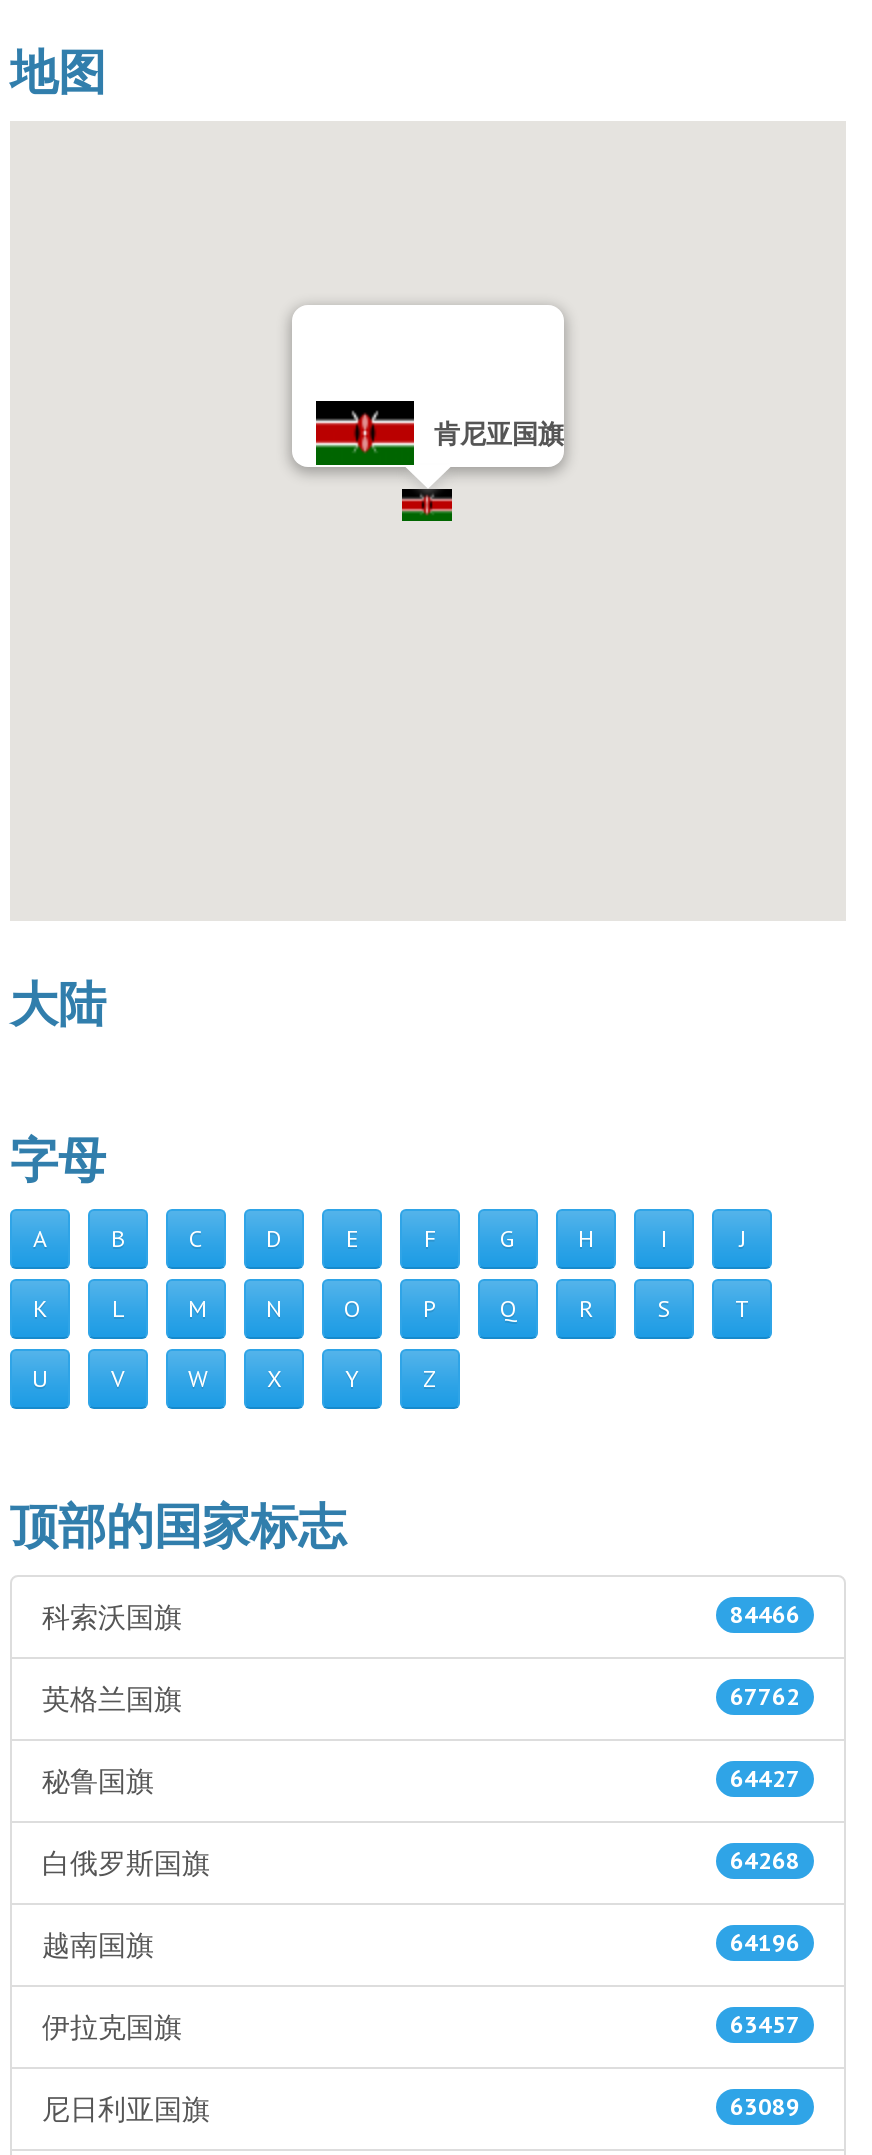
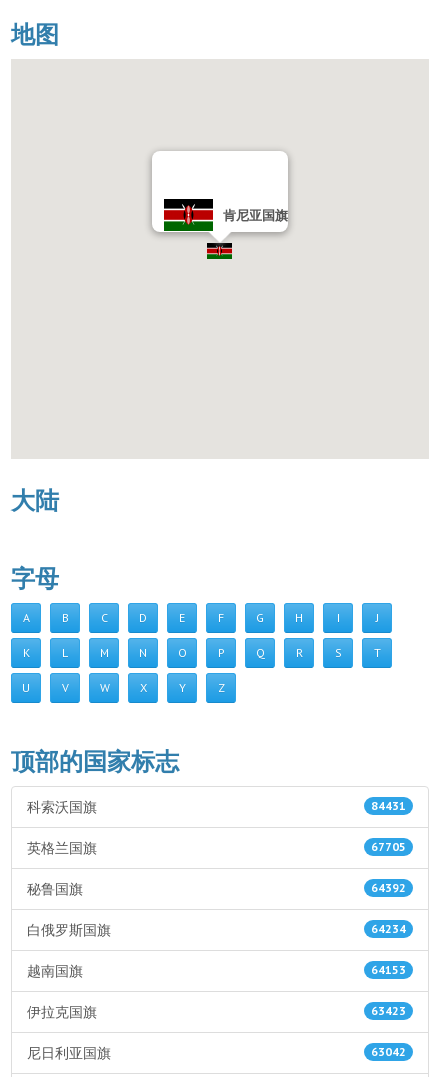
[730,1599,800,1629] 84466 -> [371,798,406,813] 84431
[730,1681,800,1711] 67762 -> [371,839,406,854] 67705
[730,1763,800,1793] 64427 -> [371,880,406,895] 64392
[730,1845,800,1875] 64268 -> [371,921,406,936] 64234
[730,1927,800,1957] 64196 -> [371,962,406,977] 64153
[730,2009,800,2039] 63457 -> [371,1003,406,1018] 63423
[730,2091,800,2121] 63089 -> [371,1044,406,1059] 63042

